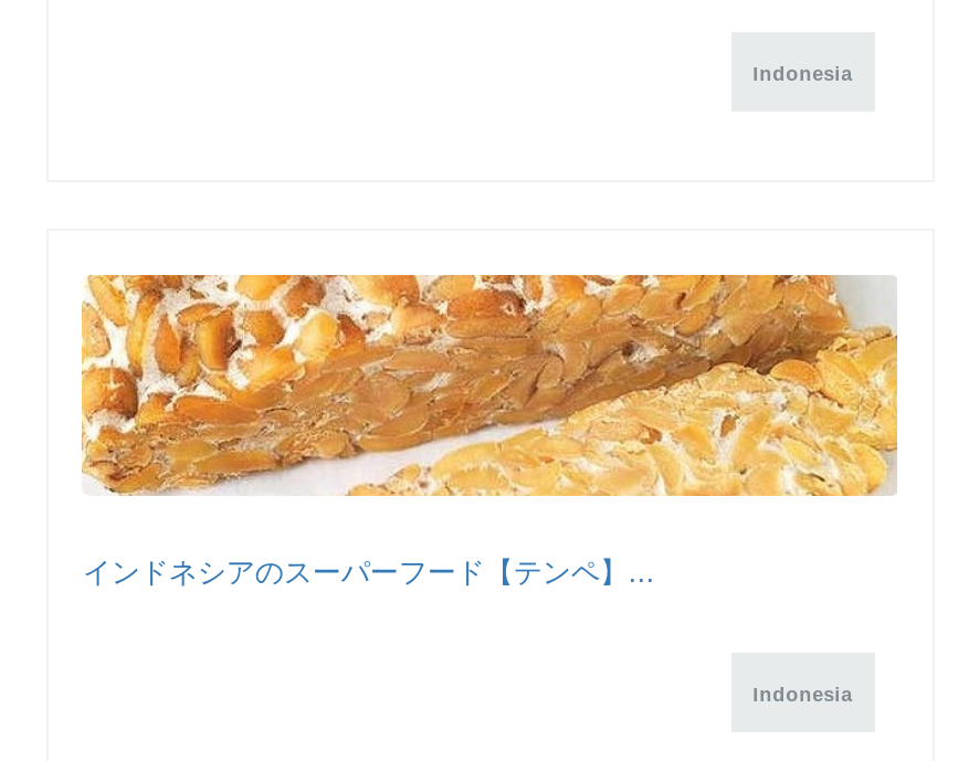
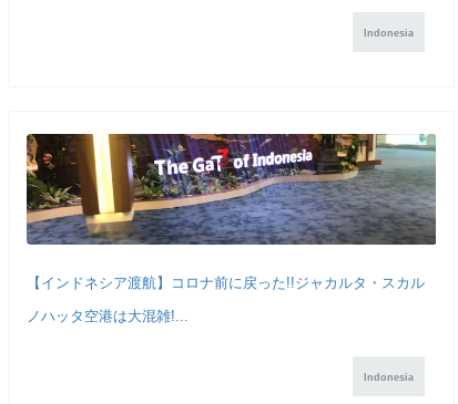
[80,273,899,589] [image] | インドネシアのスーパーフード【テンペ】... -> [26,133,437,325] [image] | 【インドネシア渡航】コロナ前に戻った!!ジャカルタ・スカル | ノハッタ空港は大混雑!...

